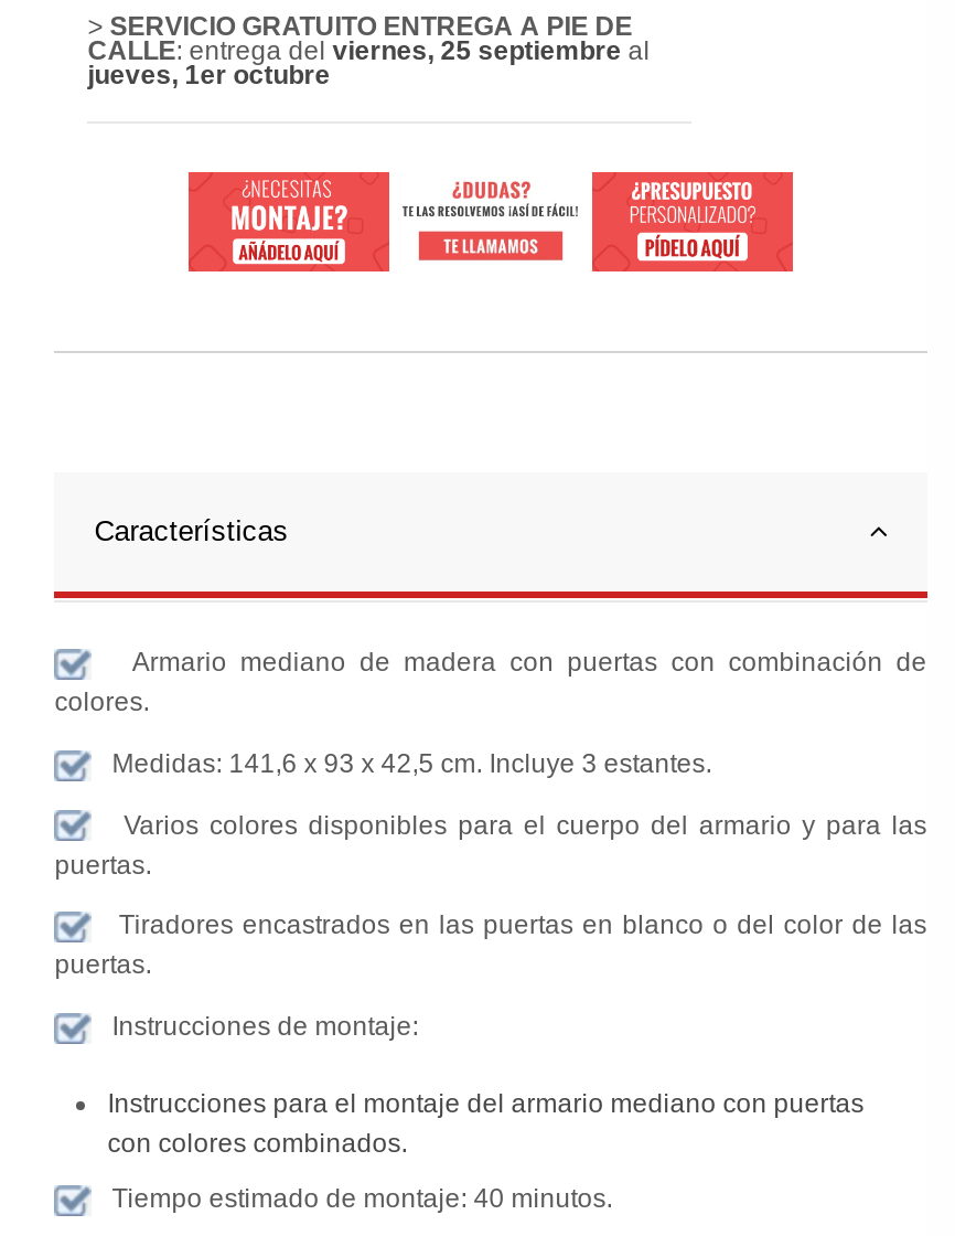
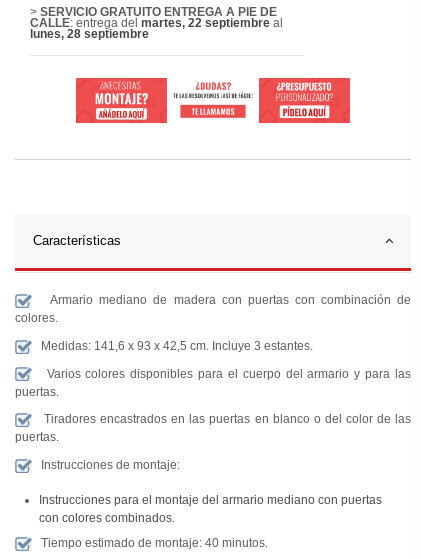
[88,36,650,91] CALLE: entrega delviernes, 25 septiembreal | jueves, 1er octubre -> [30,16,283,41] CALLE: entrega delmartes, 22 septiembreal | lunes, 28 septiembre

